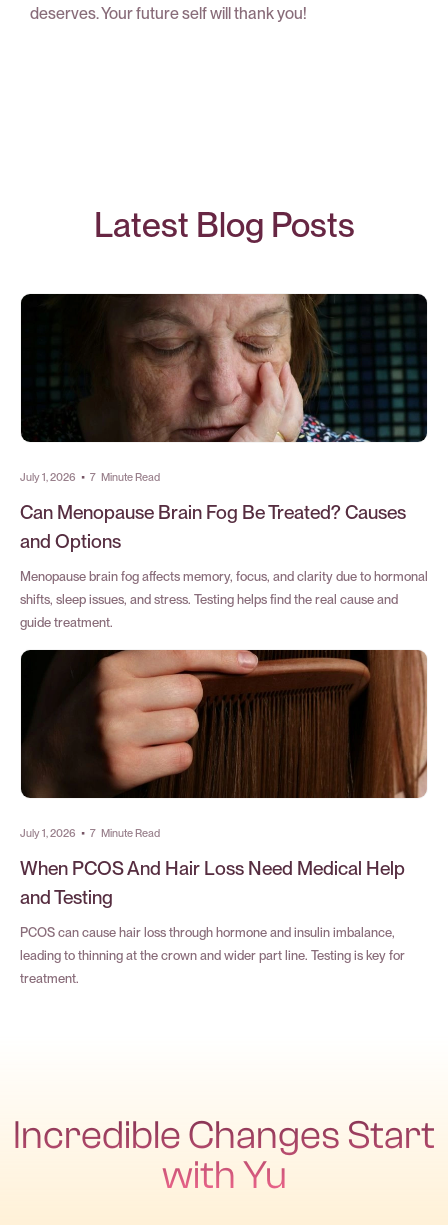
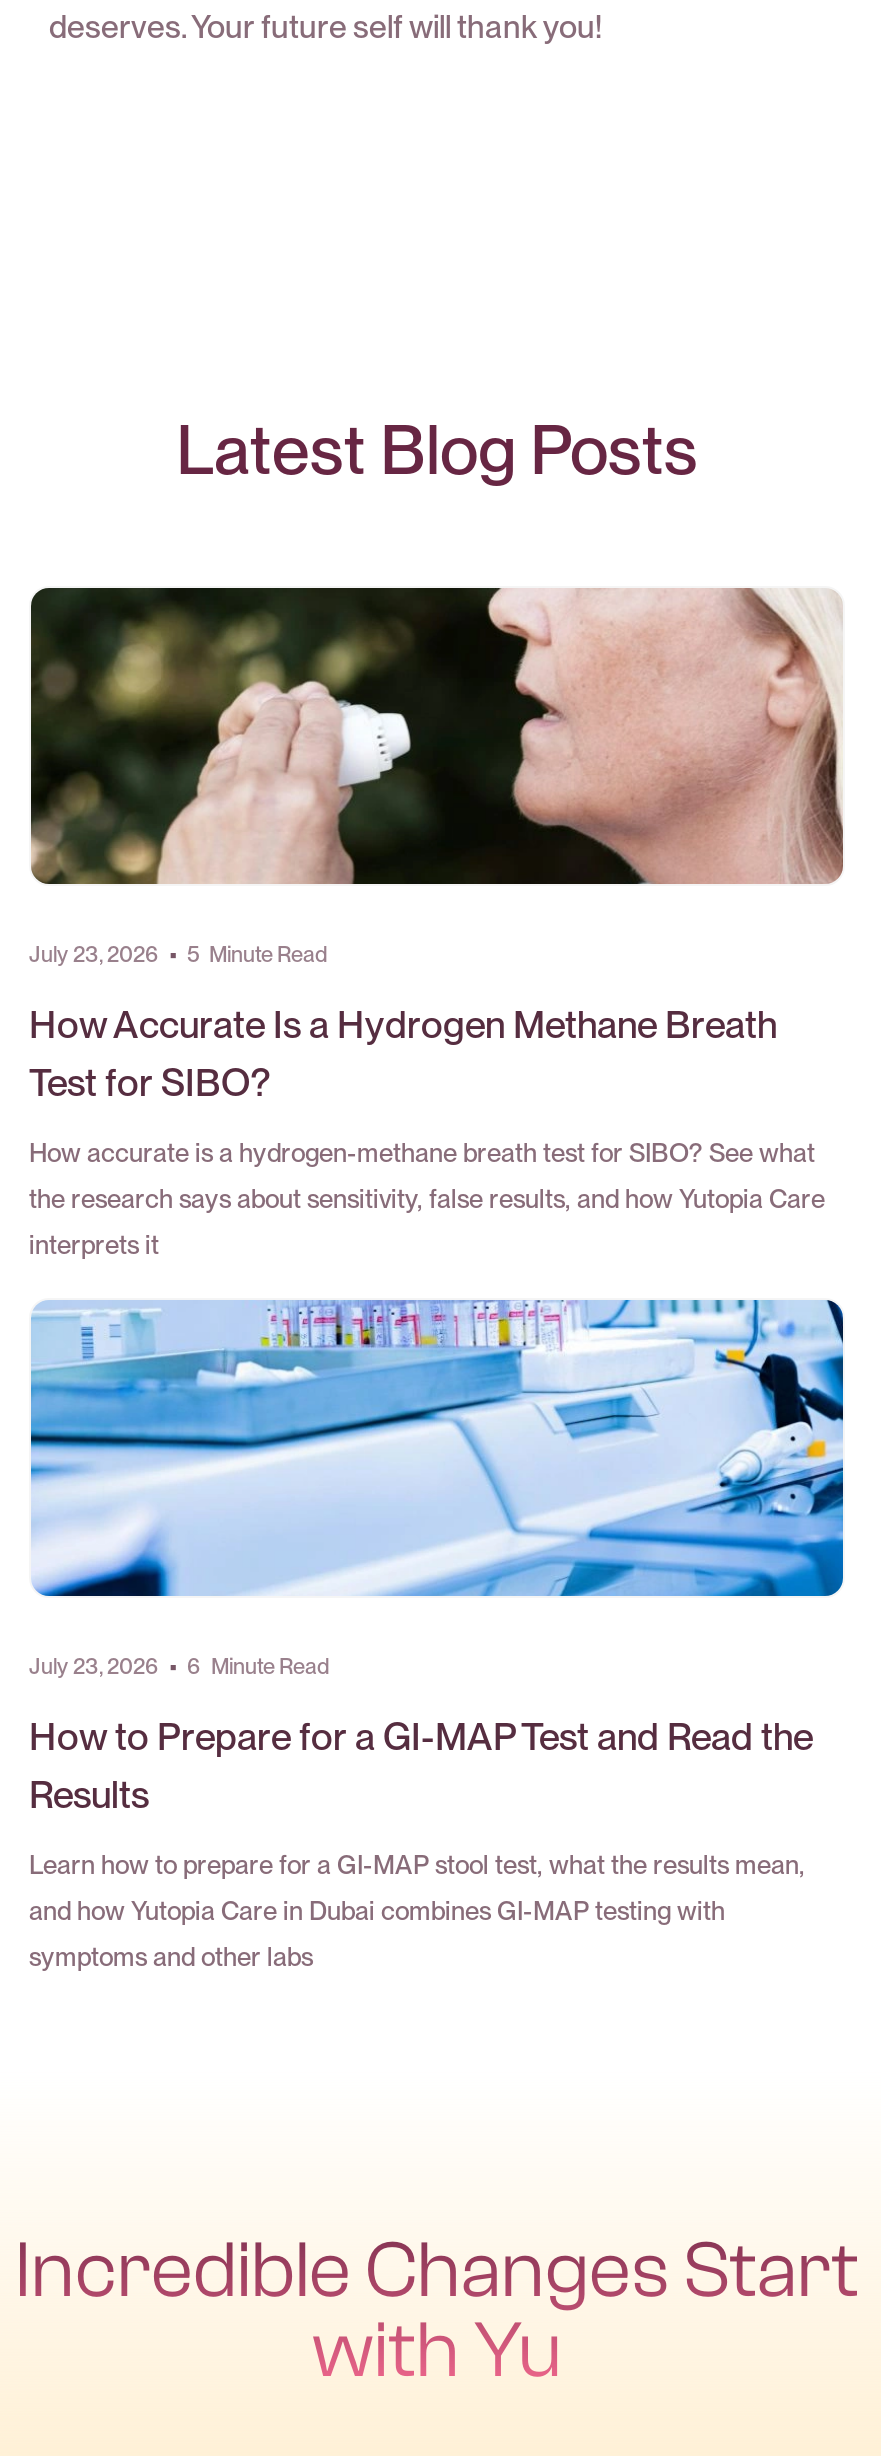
[20,293,428,484] [image] | July 1, 2026 • 7 Minute Read -> [29,586,845,968] [image] | July 23, 2026 • 5 Minute Read
[20,501,406,553] Can Menopause Brain Fog Be Treated? Causes | and Options -> [29,1002,777,1106] How Accurate Is a Hydrogen Methane Breath | Test for SIBO?
[20,569,428,584] Menopause brain fog affects memory, focus, and clarity due to hormonal -> [29,1138,815,1168] How accurate is a hydrogen-methane breath test for SIBO? See what
[20,592,398,607] shifts, sleep issues, and stress. Testing helps find the real cause and -> [29,1184,825,1214] the research says about sensitivity, false results, and how Yutopia Care
[20,615,113,630] guide treatment. -> [29,1230,159,1260] interprets it
[20,649,428,840] [image] | July 1, 2026 • 7 Minute Read -> [29,1298,845,1680] [image] | July 23, 2026 • 6 Minute Read
[20,857,405,909] When PCOS And Hair Loss Need Medical Help | and Testing -> [29,1714,813,1818] How to Prepare for a GI-MAP Test and Read the | Results
[20,925,395,940] PCOS can cause hair loss through hormone and insulin imbalance, -> [29,1850,805,1880] Learn how to prepare for a GI-MAP stool test, what the results mean,
[20,948,405,963] leading to thinning at the crown and wider part line. Testing is key for -> [29,1896,725,1926] and how Yutopia Care in Dubai combines GI-MAP testing with
[20,971,79,986] treatment. -> [29,1942,313,1972] symptoms and other labs

